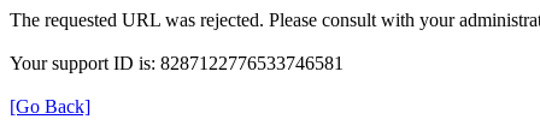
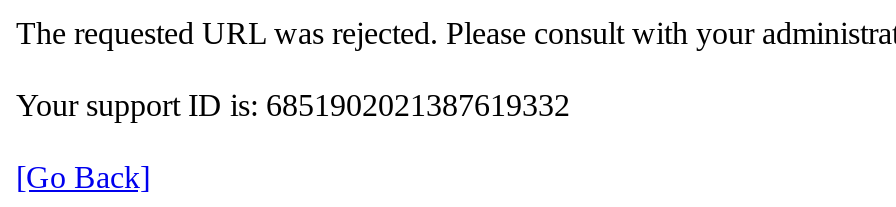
[10,53,344,73] Your support ID is: 8287122776533746581 -> [16,88,570,122] Your support ID is: 6851902021387619332

